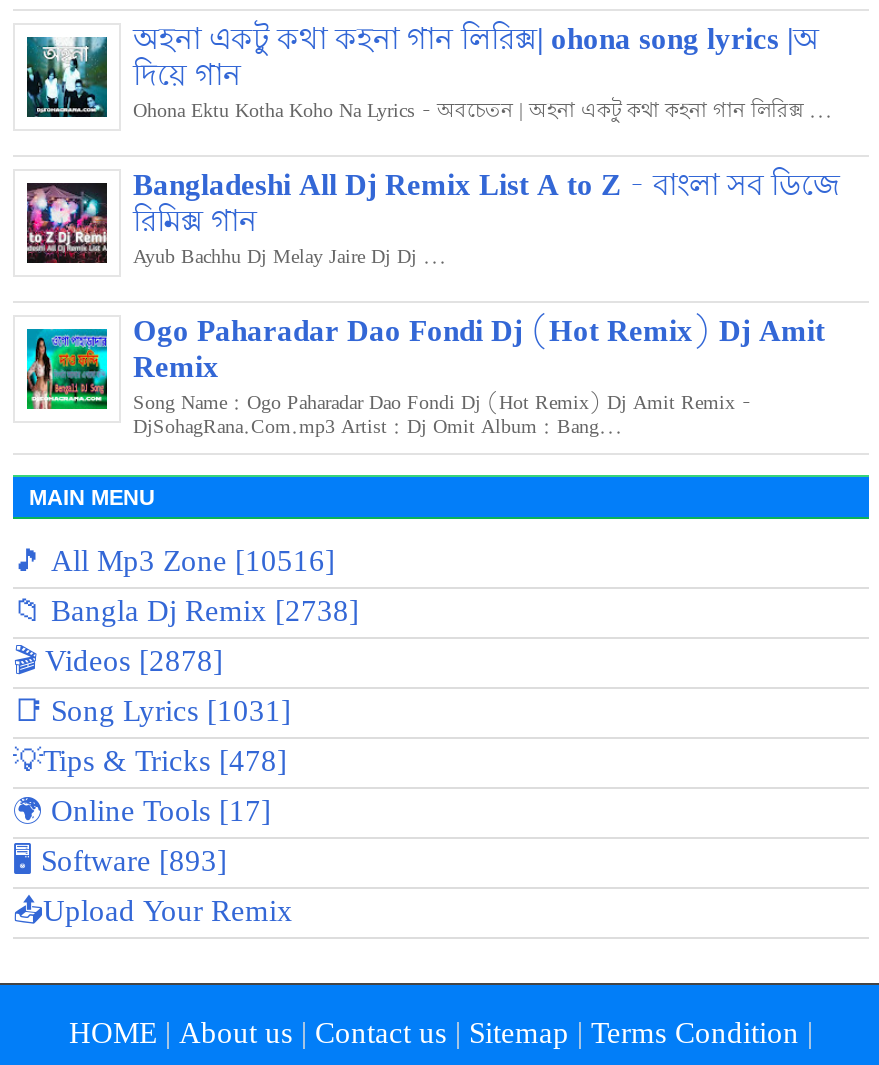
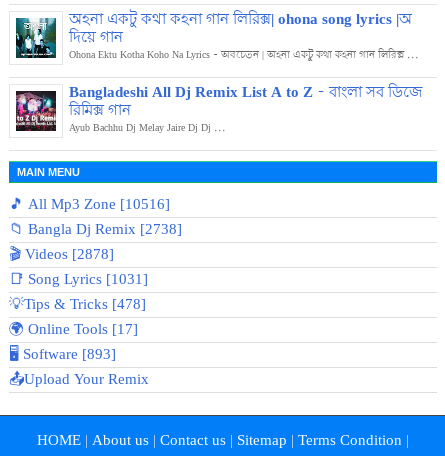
[25,311,825,443] [image] | Ogo Paharadar Dao Fondi Dj (Hot Remix) Dj Amit | Remix | Song Name : Ogo Paharadar Dao Fondi Dj (Hot Remix) Dj Amit Remix - | DjSohagRana.Com.mp3 Artist : Dj Omit Album : Bang... -> none

